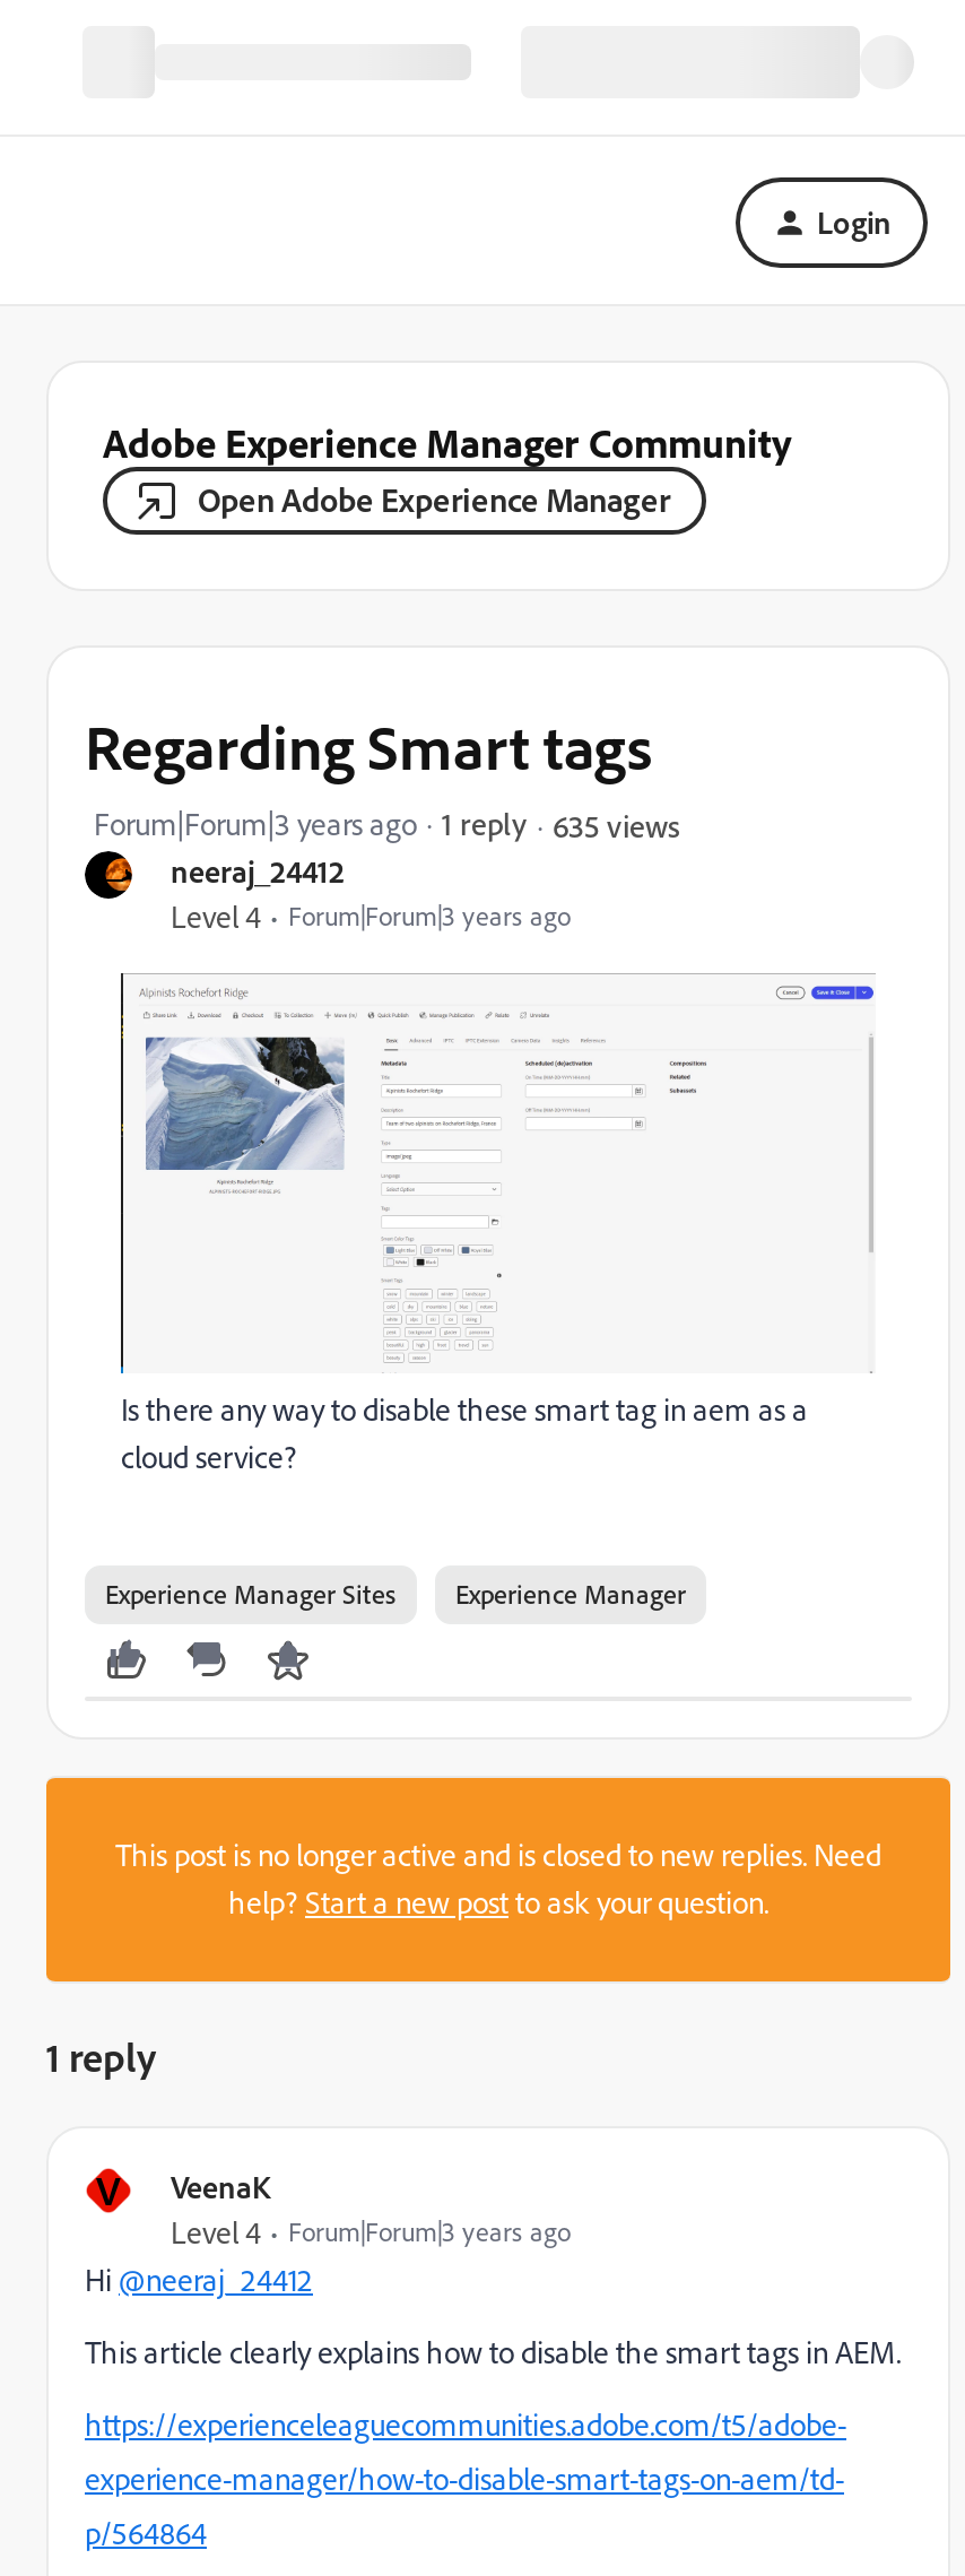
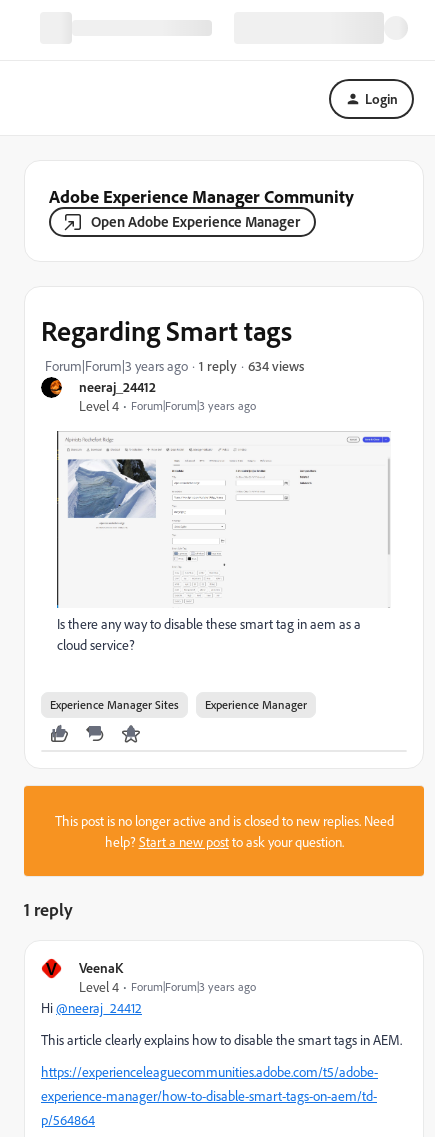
[553,805,679,843] 635 views -> [248,356,304,373] 634 views

